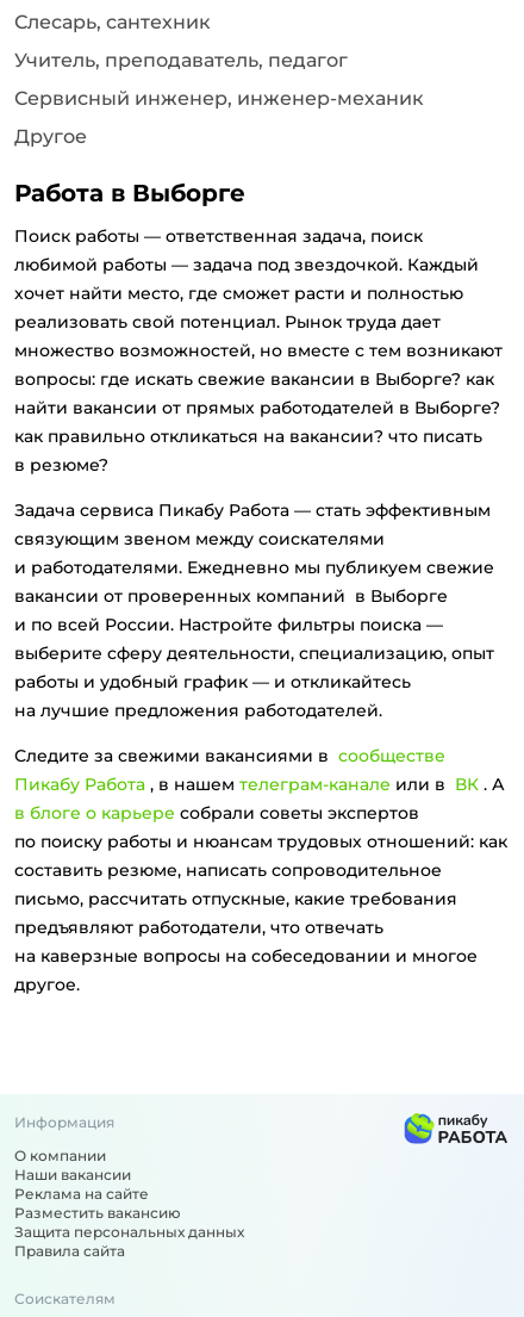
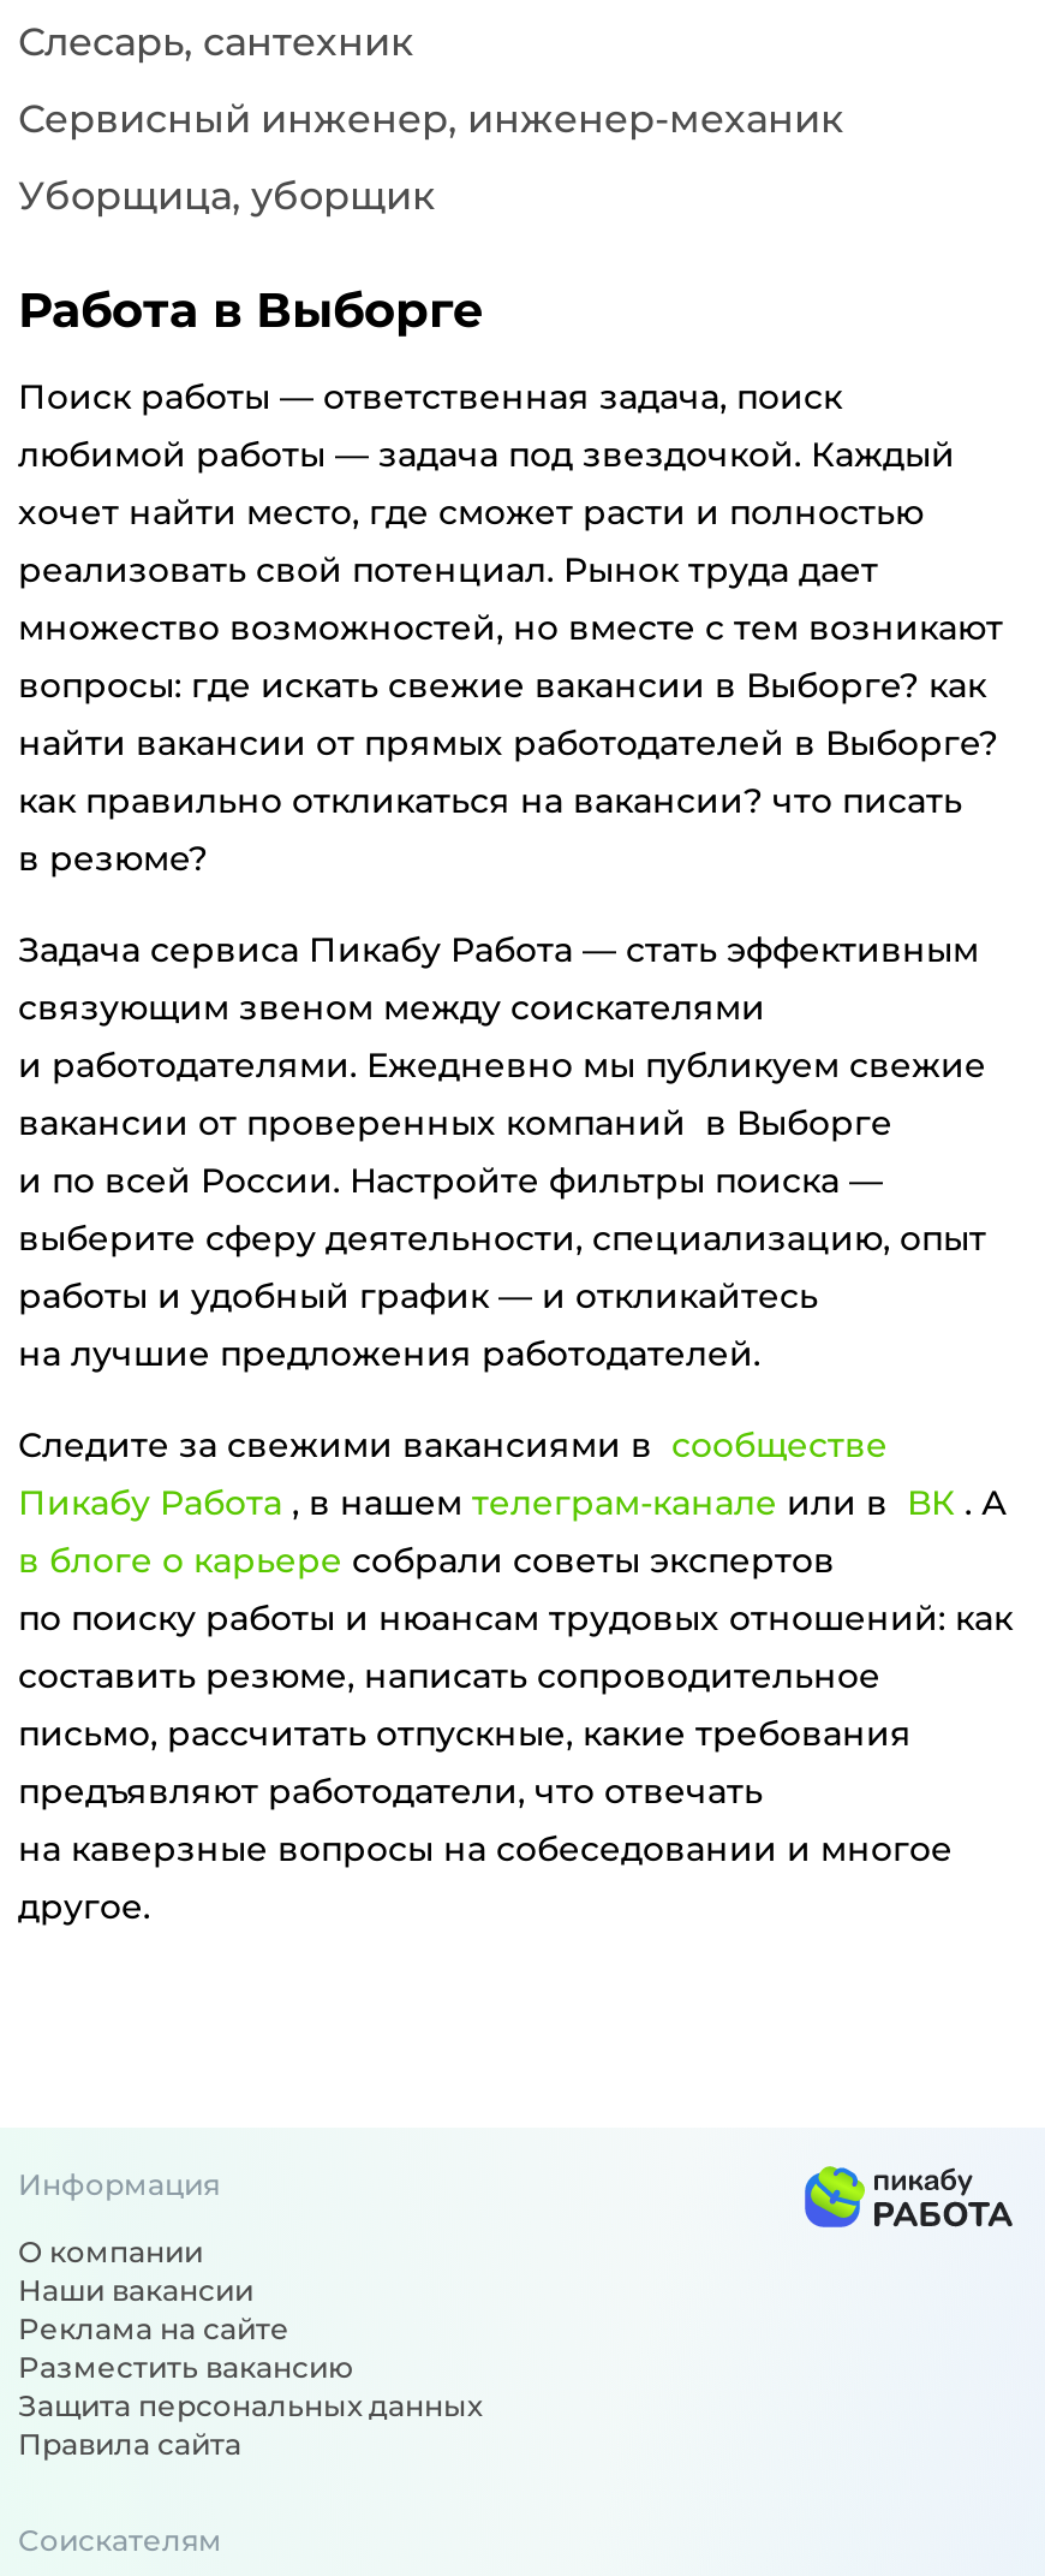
[14,49,348,72] Учитель, преподаватель, педагог -> none
[14,125,87,148] Другое -> [18,173,436,219] Уборщица, уборщик

